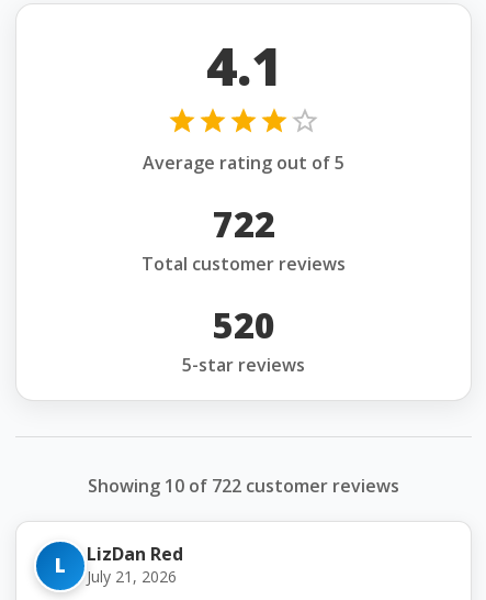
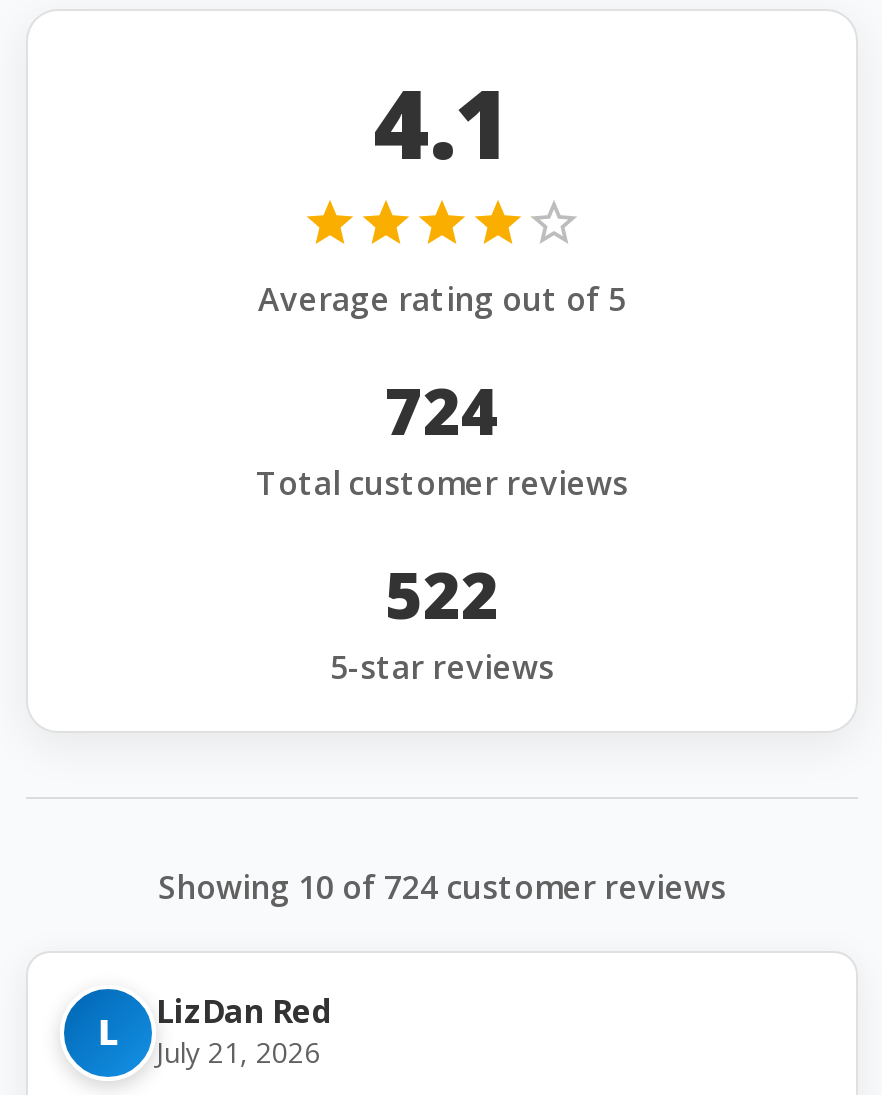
[212,200,275,247] 722 -> [385,366,499,452] 724
[212,301,275,348] 520 -> [385,550,499,636] 522
[88,473,399,497] Showing 10 of 722 customer reviews -> [158,864,726,908] Showing 10 of 724 customer reviews

